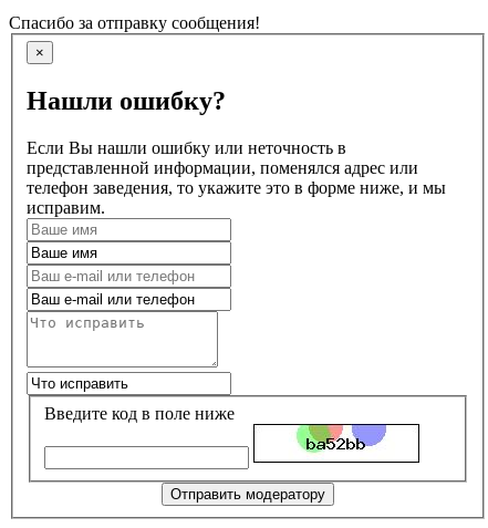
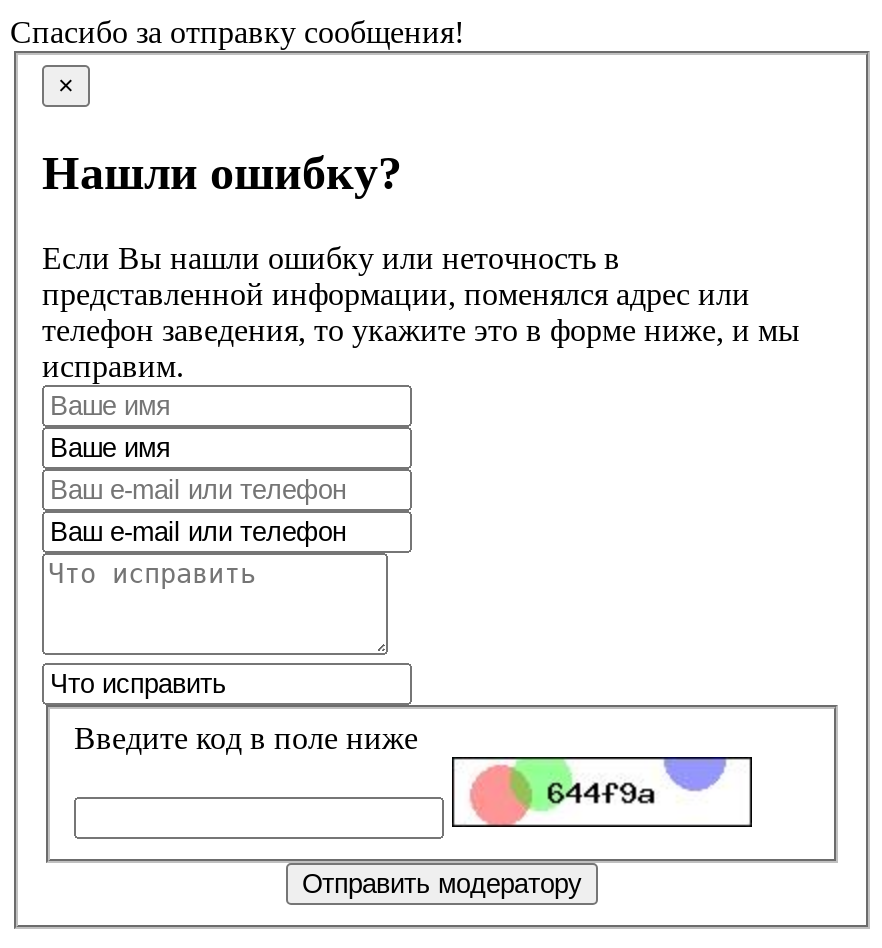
[263,423,405,463] [image] -> [468,755,730,827] [image]

